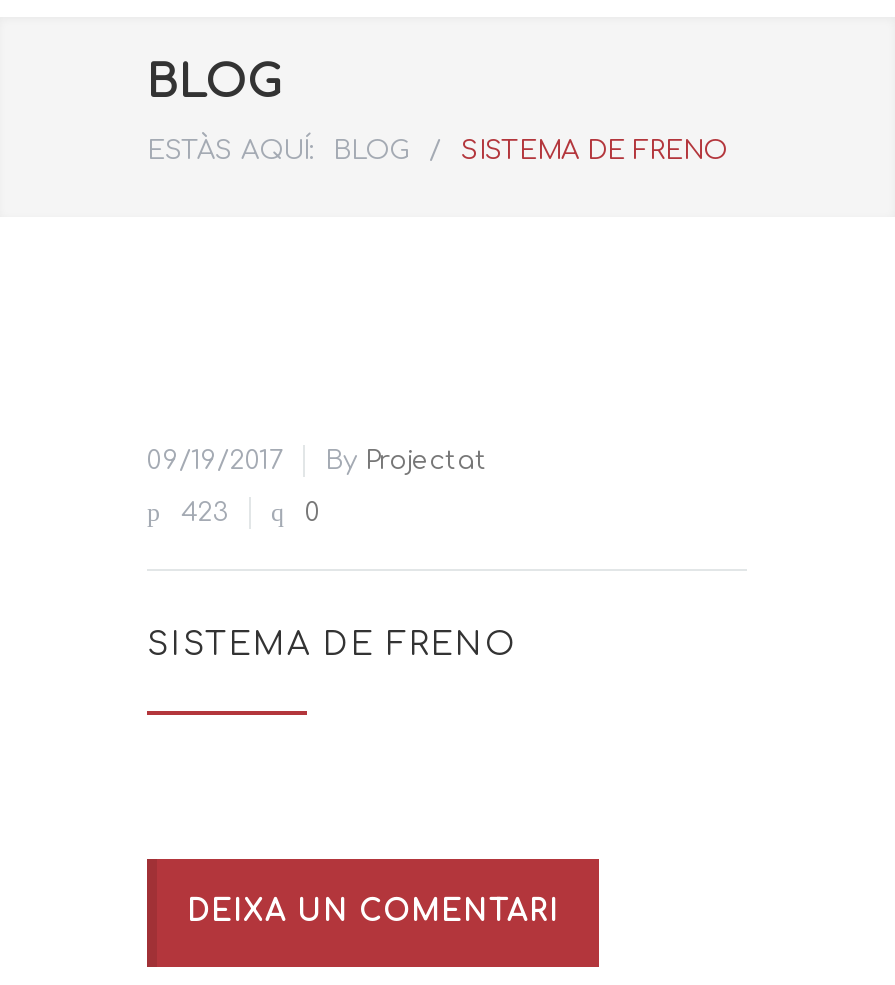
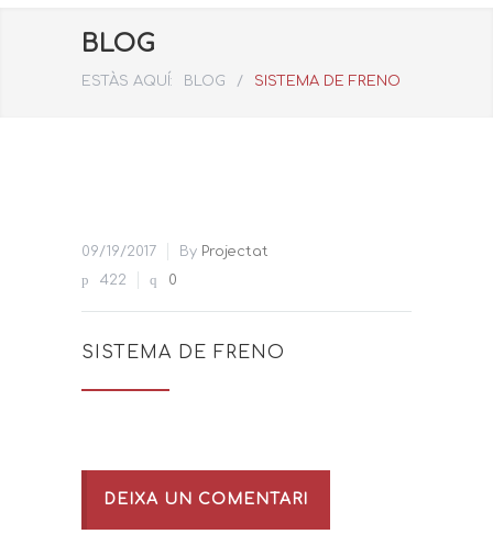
[181,499,229,527] 423 -> [100,272,127,288] 422

